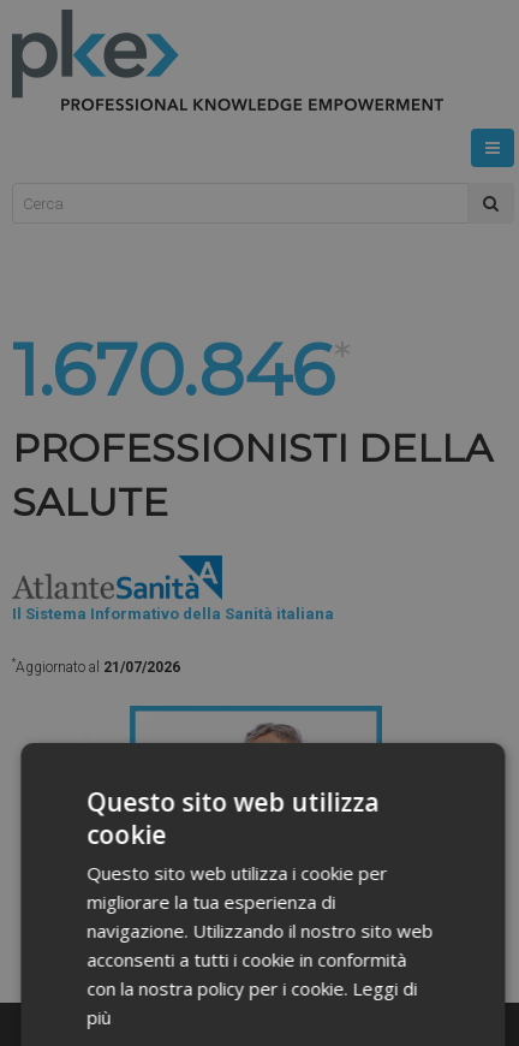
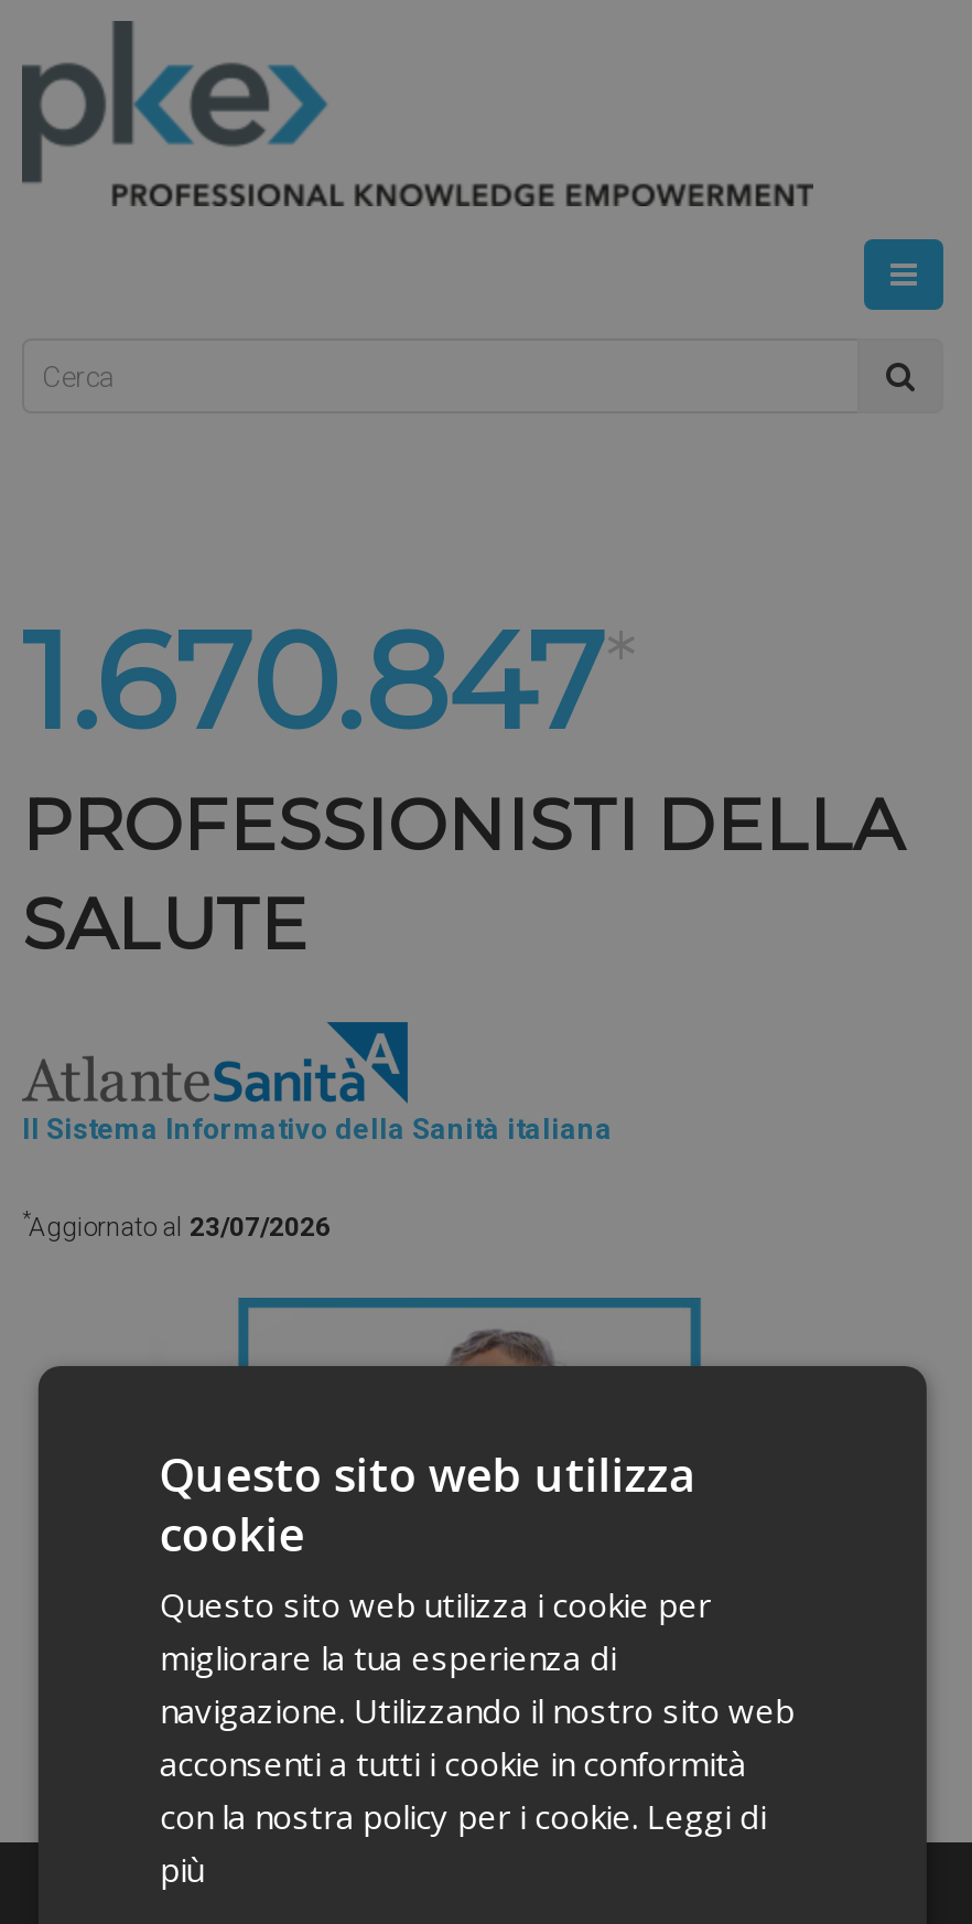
[12,326,351,414] 1.670.846* -> [22,601,637,762] 1.670.847*
[12,657,180,675] *Aggiornato al 21/07/2026 -> [22,1208,331,1242] *Aggiornato al 23/07/2026

